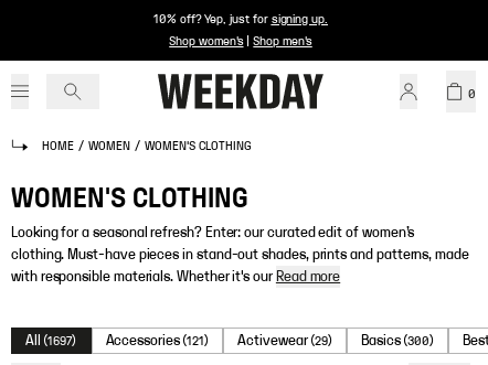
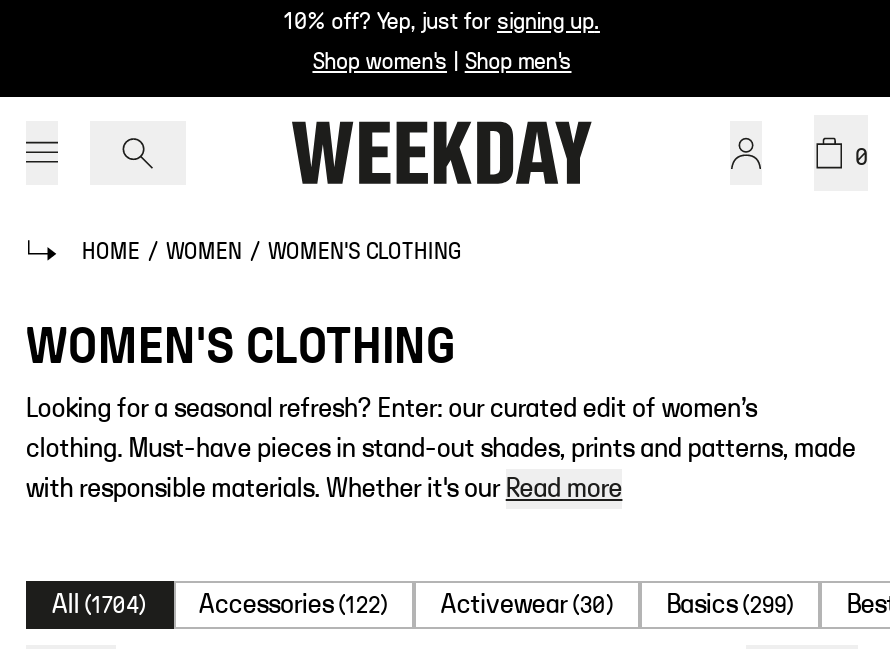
[25,333,77,348] All (1697) -> [52,591,147,619] All (1704)
[105,333,209,348] Accessories (121) -> [199,591,389,619] Accessories (122)
[238,333,333,348] Activewear (29) -> [441,591,614,619] Activewear (30)
[361,333,434,348] Basics (300) -> [666,591,795,619] Basics (299)

